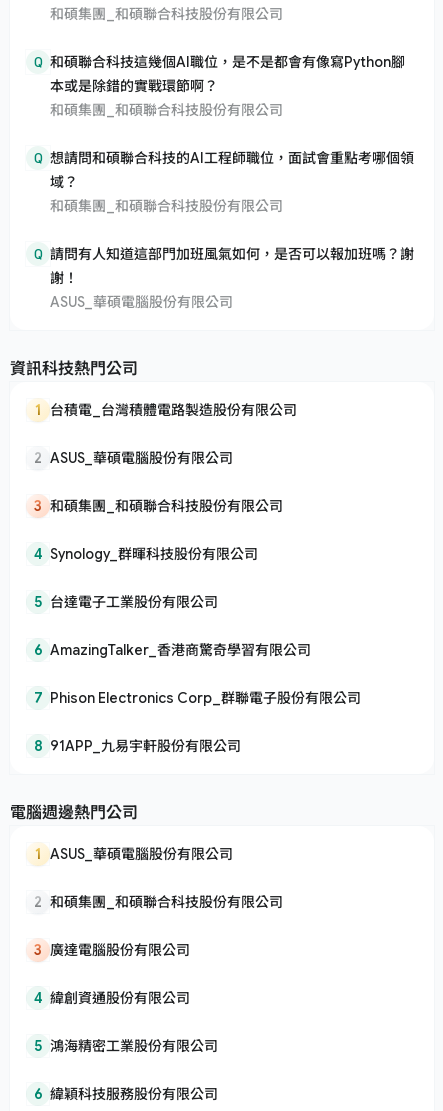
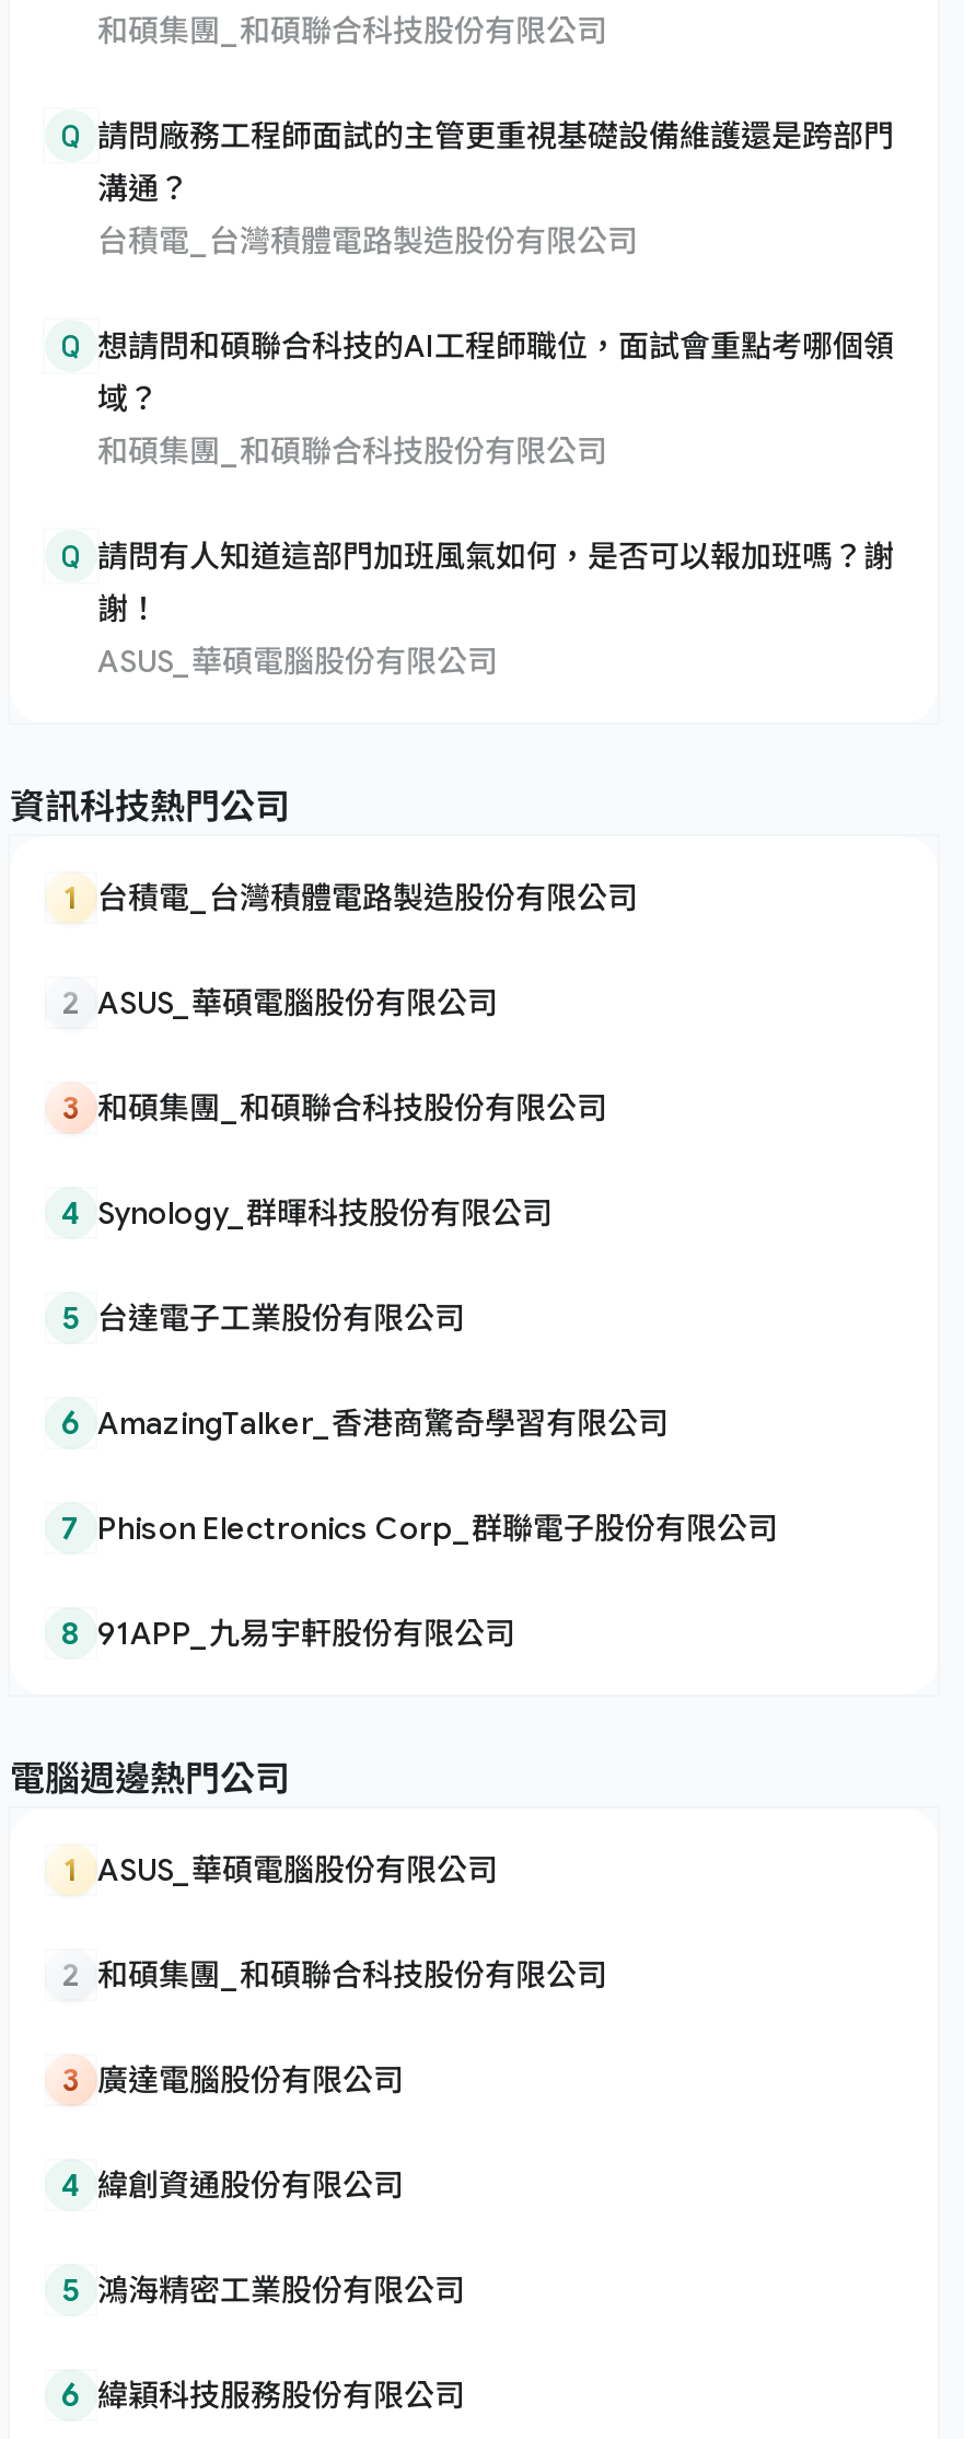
[33,53,405,118] Q 和碩聯合科技這幾個AI職位，是不是都會有像寫Python腳 | 本或是除錯的實戰環節啊？ | 和碩集團_和碩聯合科技股份有限公司 -> [61,116,894,258] Q 請問廠務工程師面試的主管更重視基礎設備維護還是跨部門 | 溝通？ | 台積電_台灣積體電路製造股份有限公司

